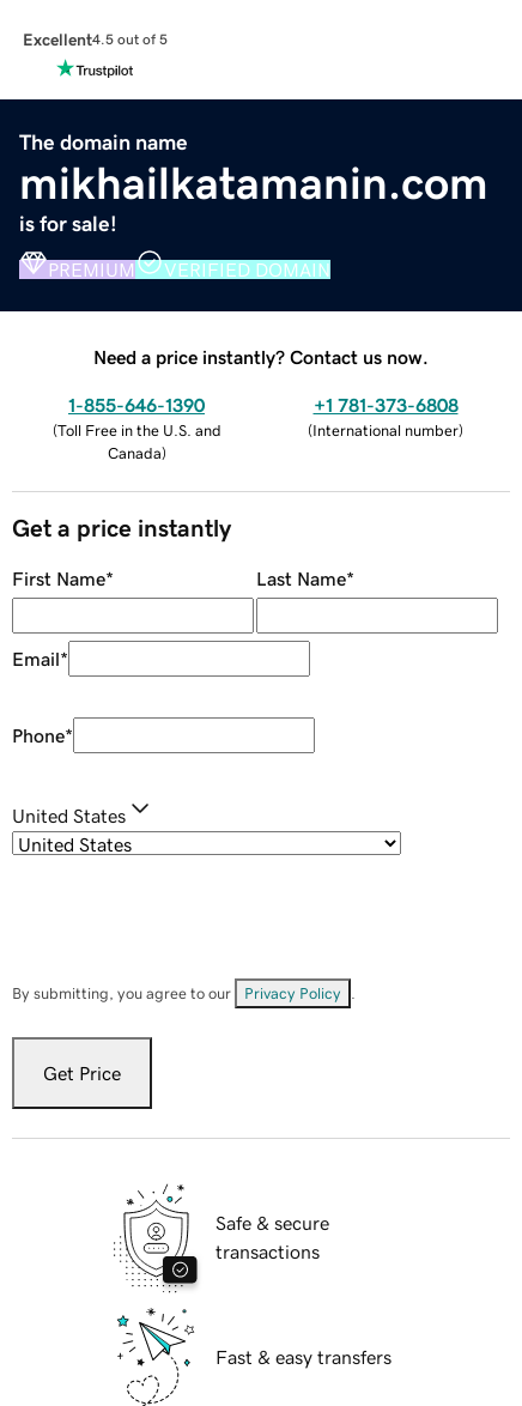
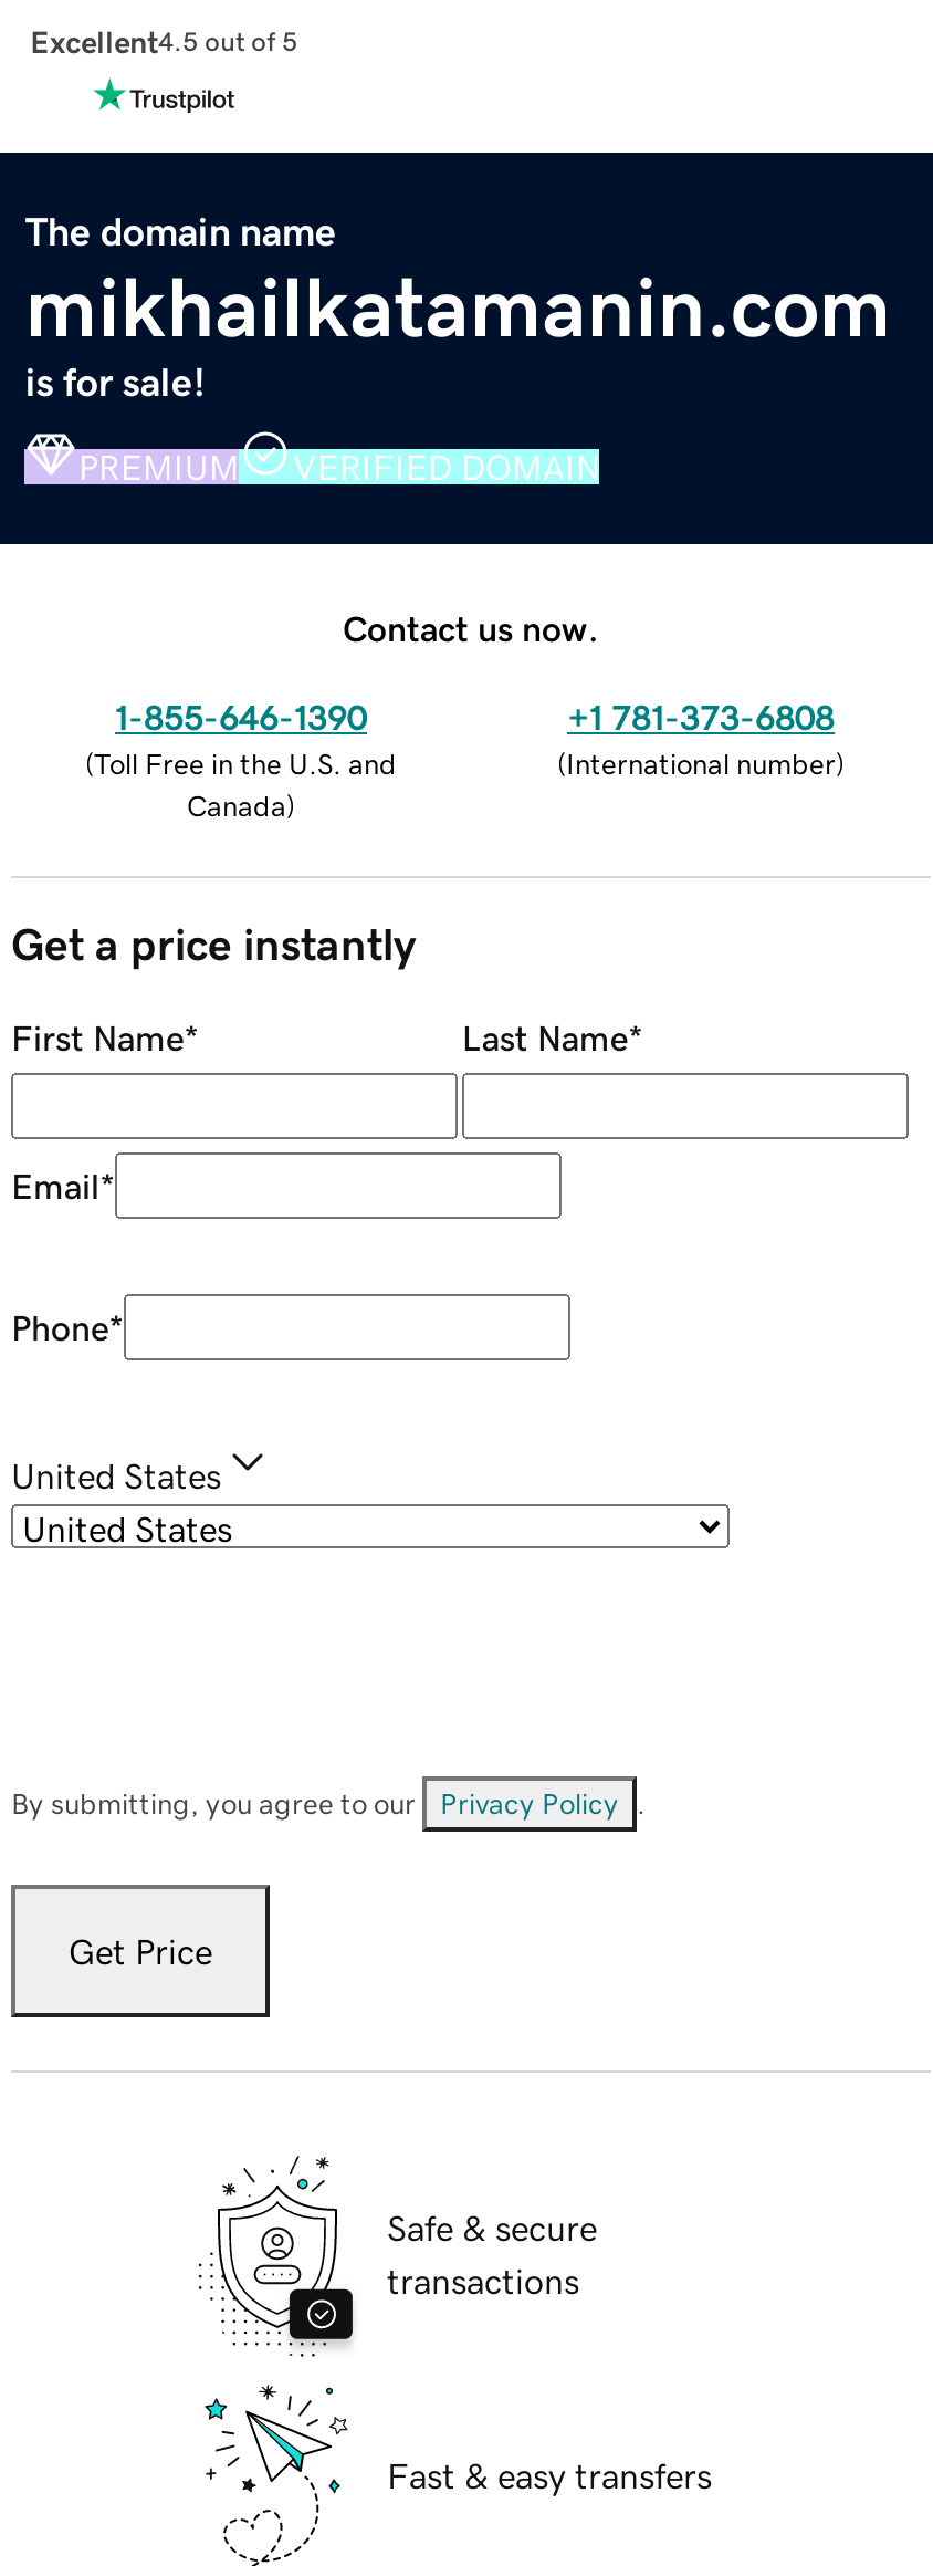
[93,347,429,366] Need a price instantly? Contact us now. -> [343,610,599,645] Contact us now.

